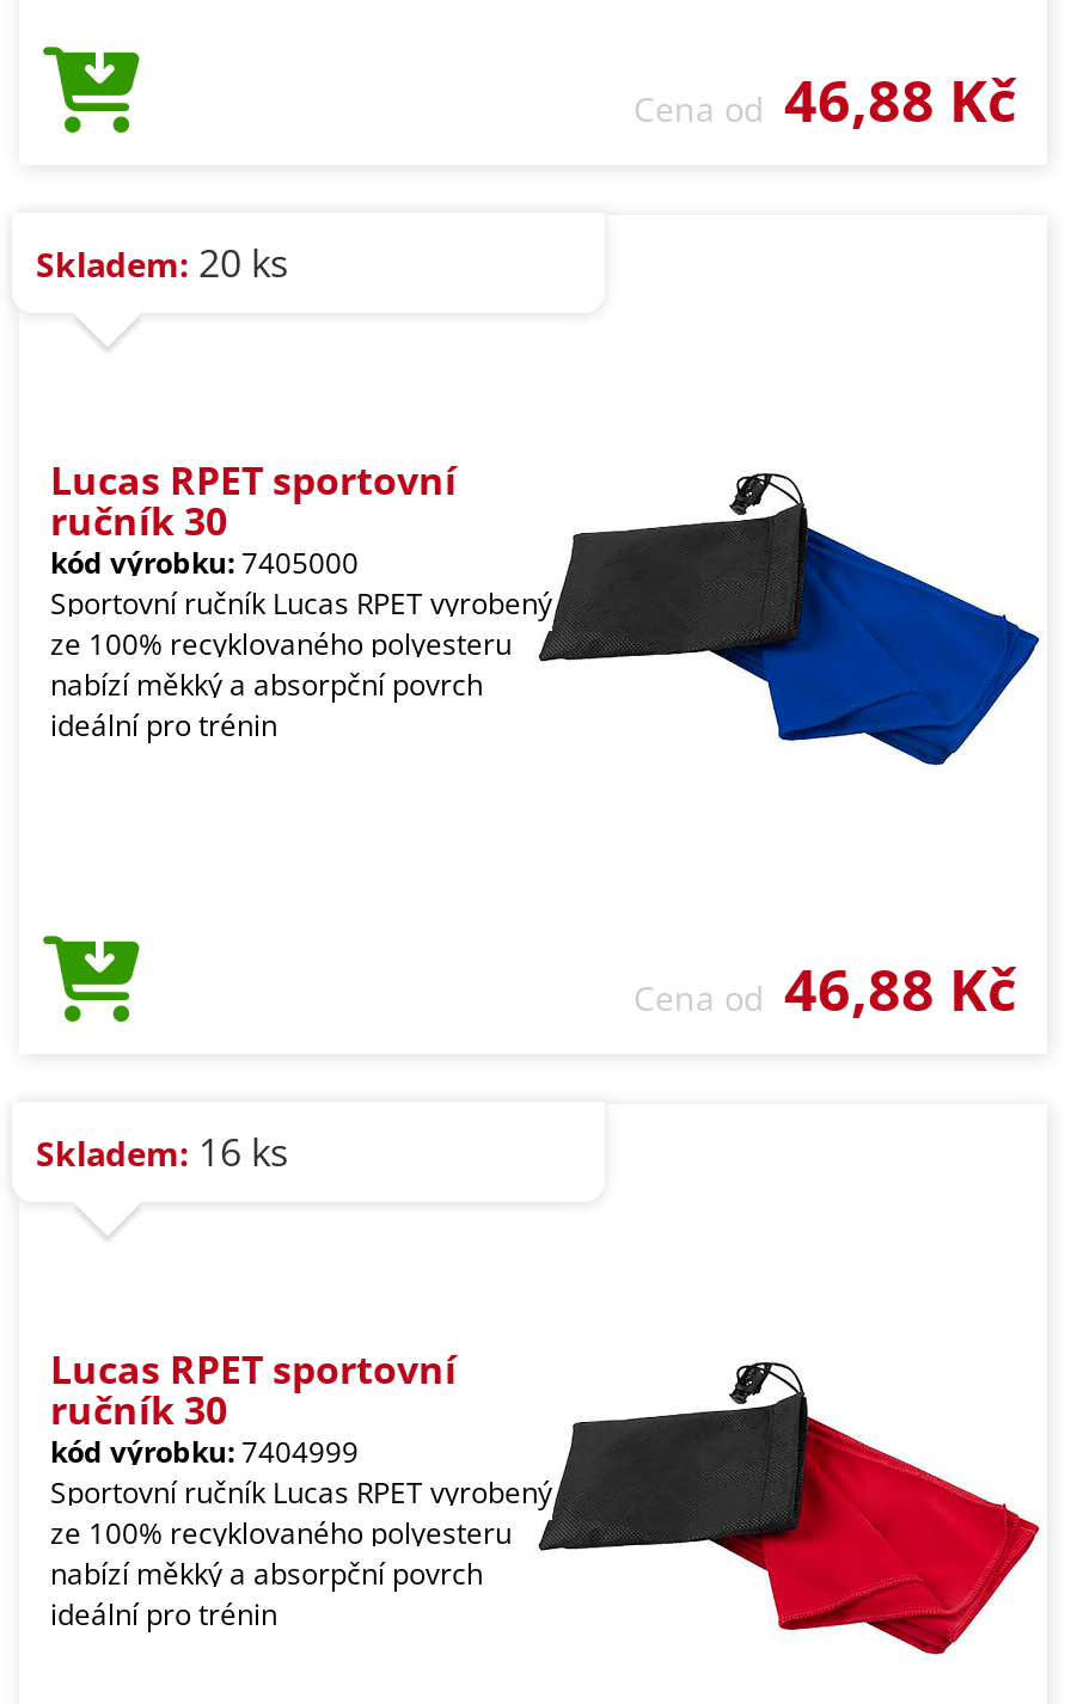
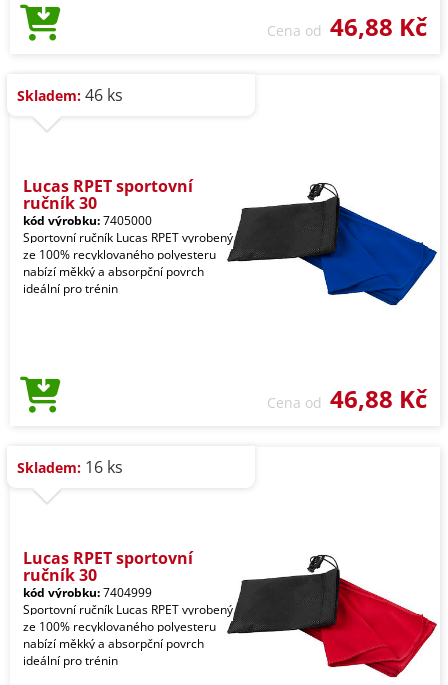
[36,237,289,289] Skladem: 20 ks -> [17,84,123,106] Skladem: 46 ks

